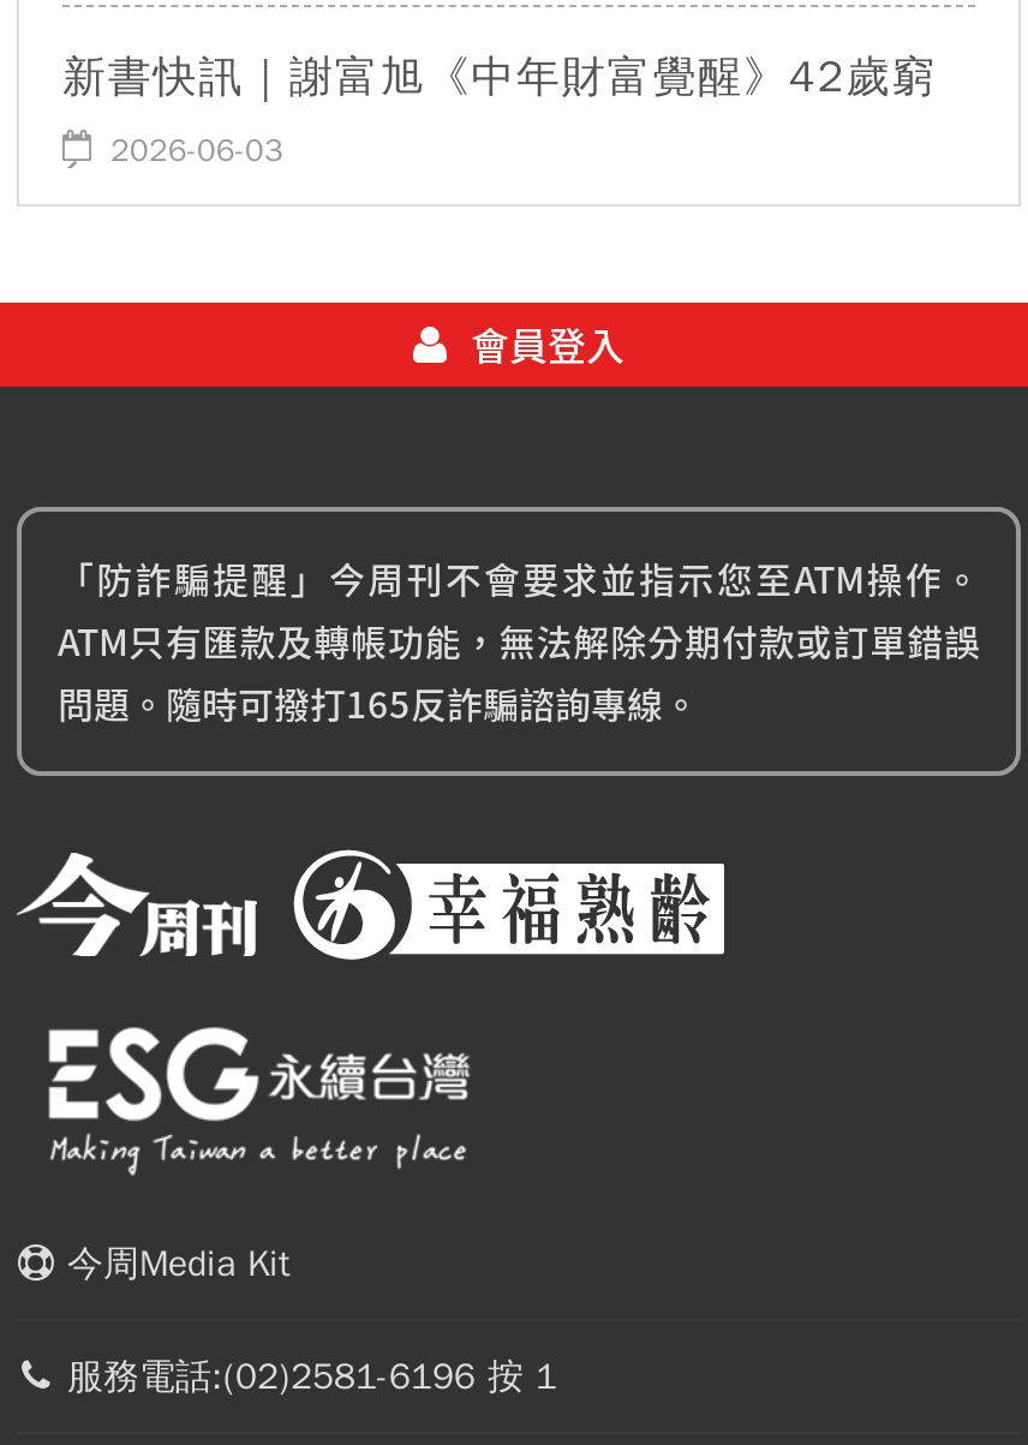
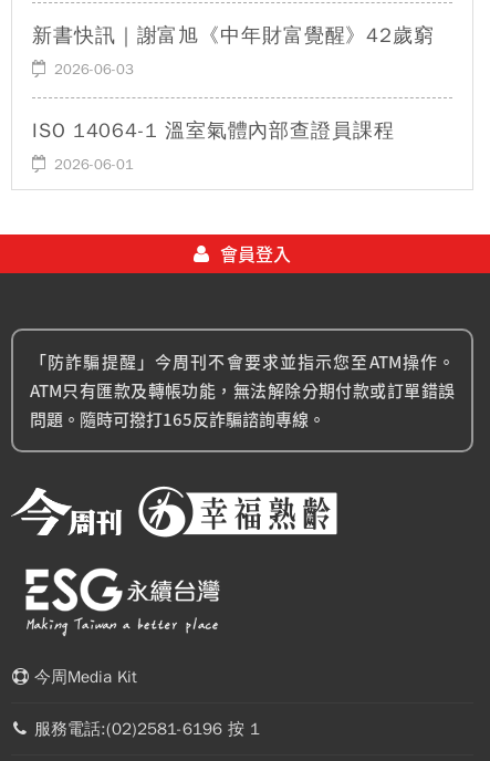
none -> [32,119,395,174] ISO 14064-1 溫室氣體內部查證員課程 | 2026-06-01

